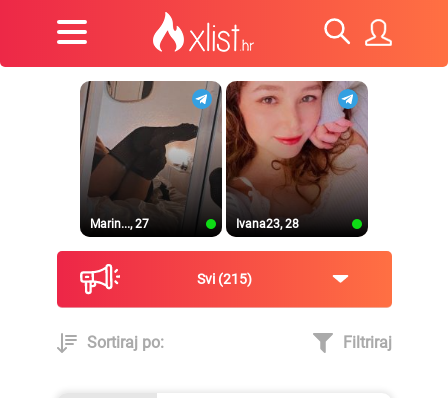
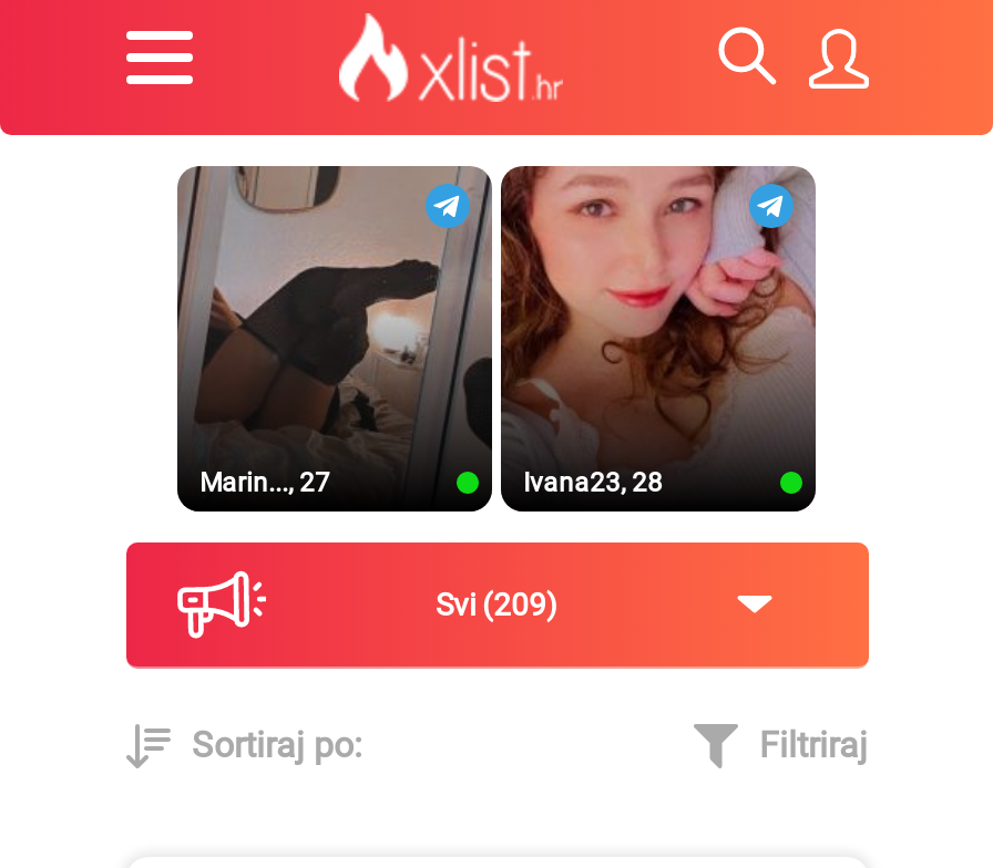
[196,271,246,287] Svi 215 -> [436,587,546,622] Svi 209

